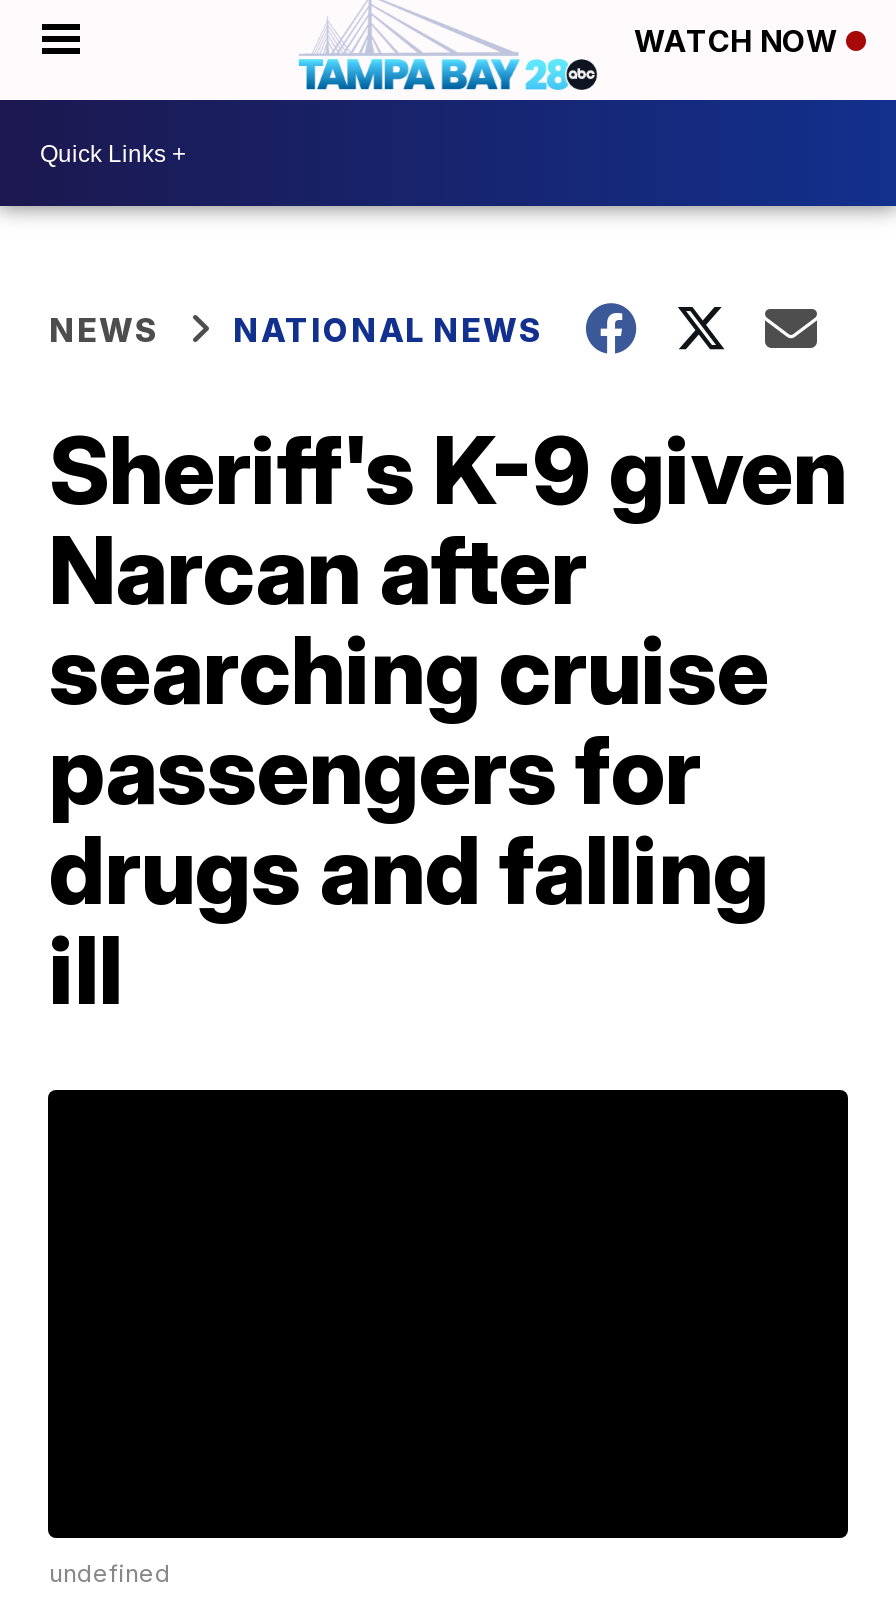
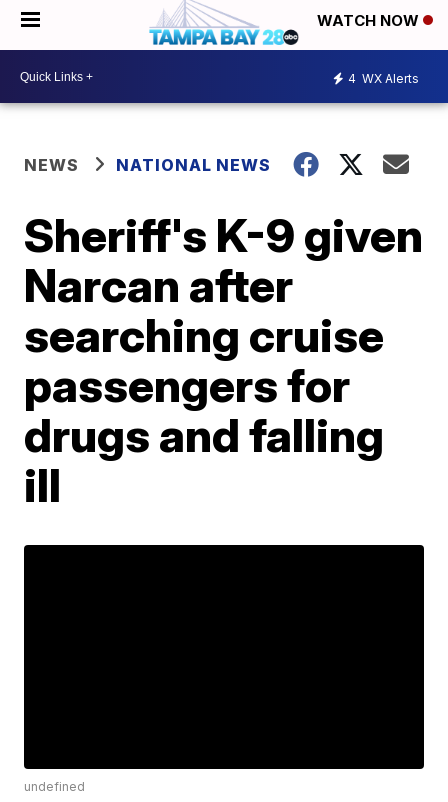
none -> [348,70,419,85] 4 WX Alerts

